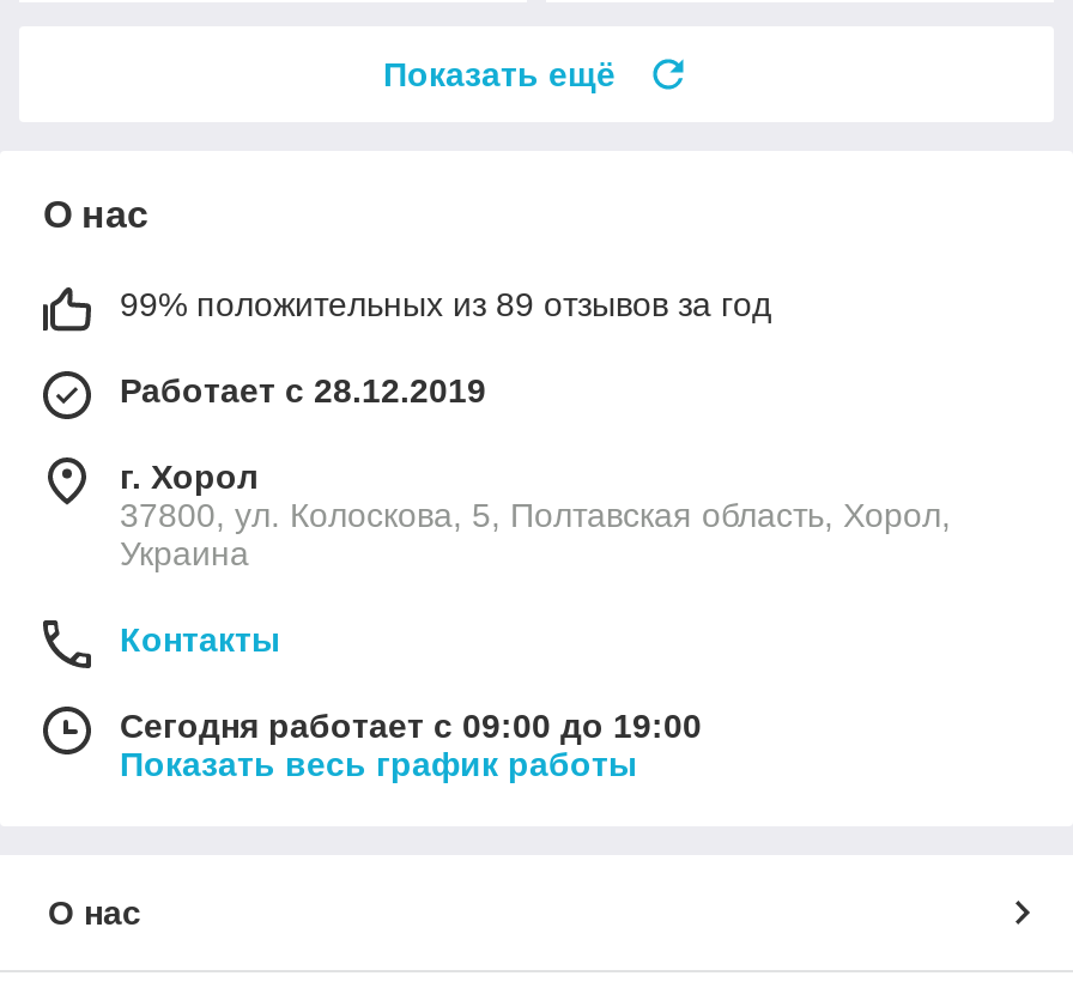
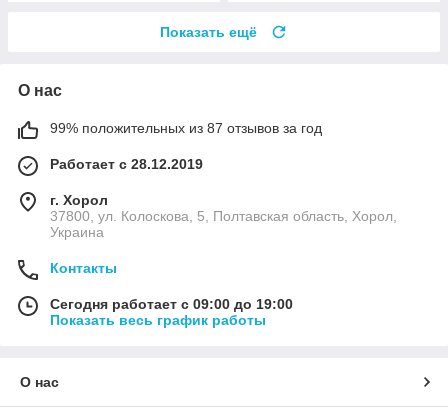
[120,286,771,325] 99% положительных из 89 отзывов за год -> [50,120,322,136] 99% положительных из 87 отзывов за год

